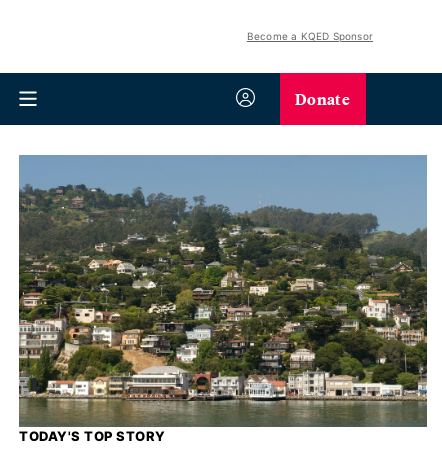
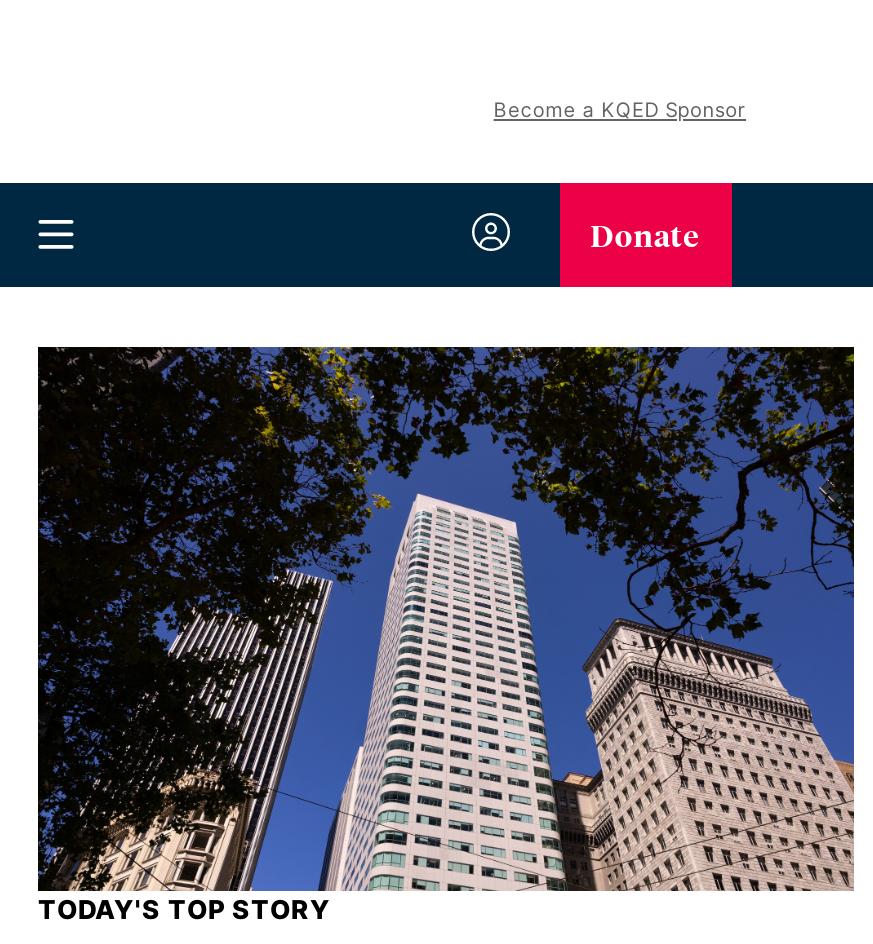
[18,154,428,427] [image] -> [36,345,856,891] [image]

